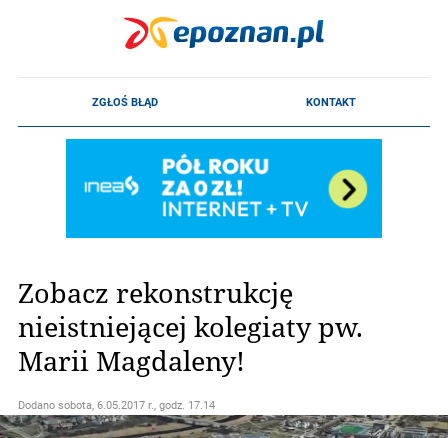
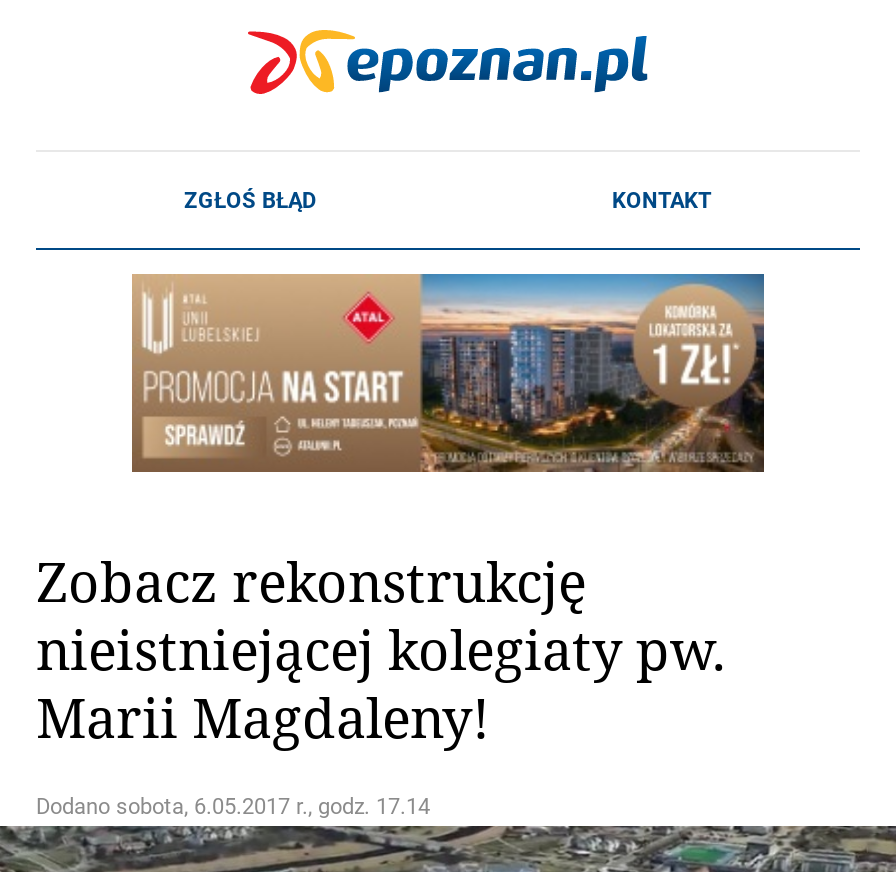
[65,138,383,239] [image] -> [130,272,766,474] [image]

